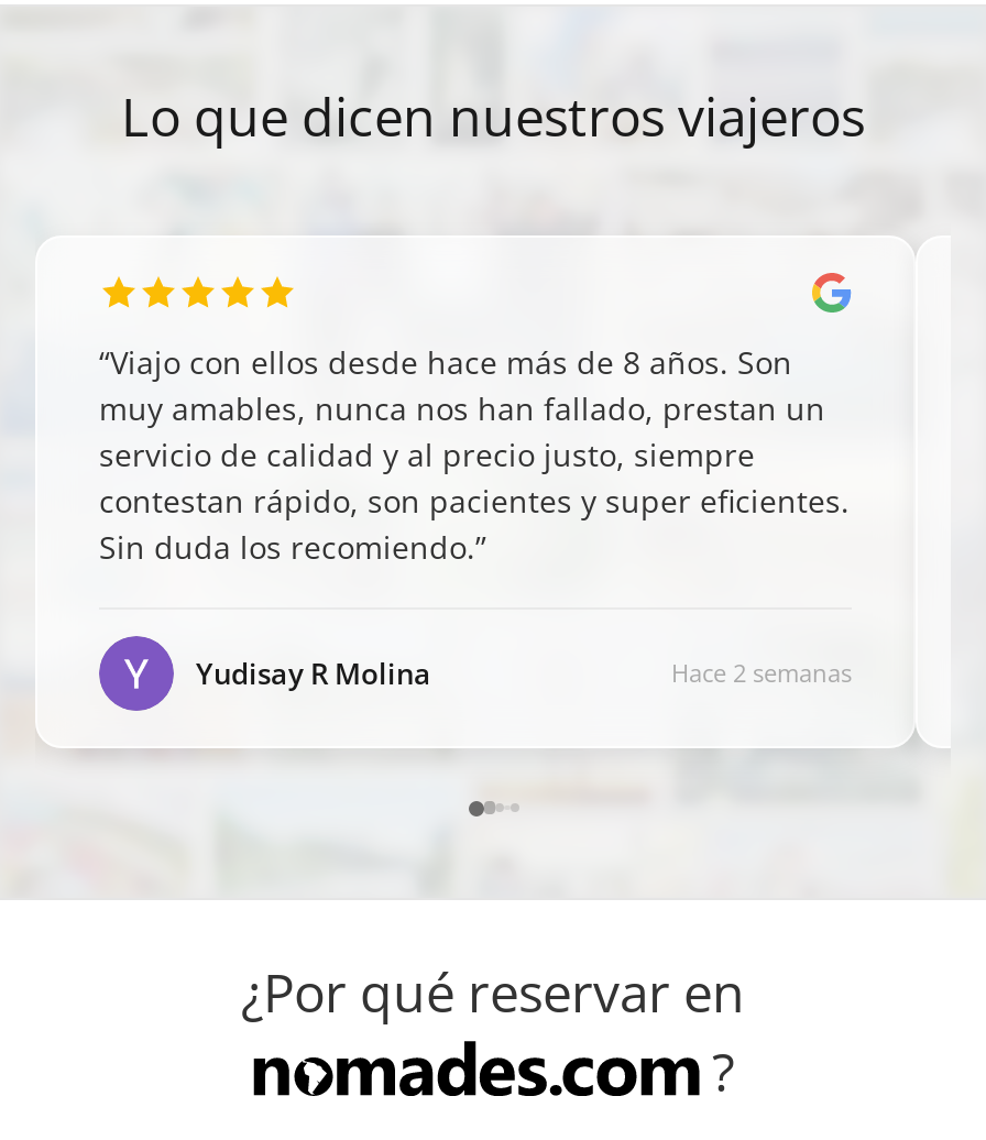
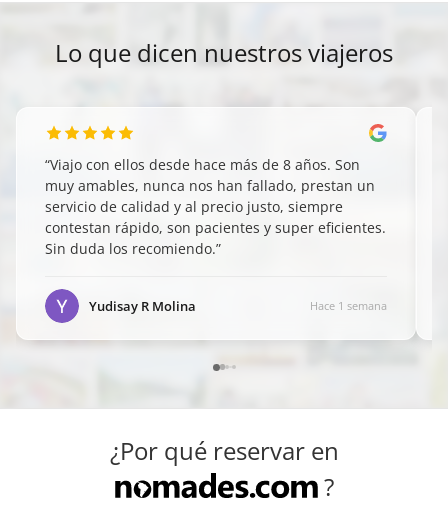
[671,656,852,689] Hace 2 semanas -> [310,298,387,313] Hace 1 semana

